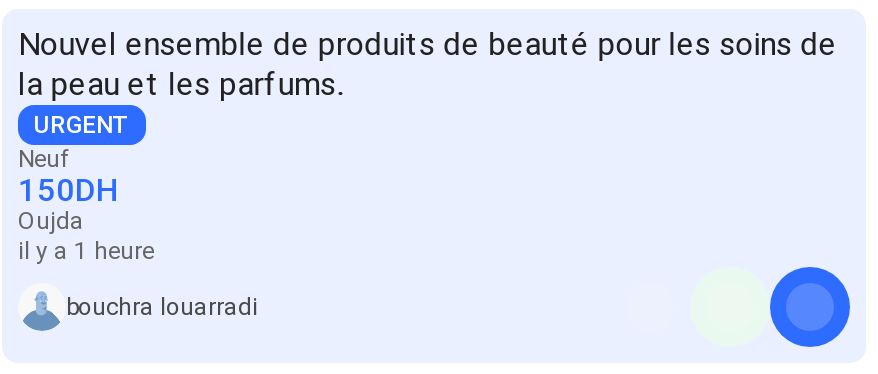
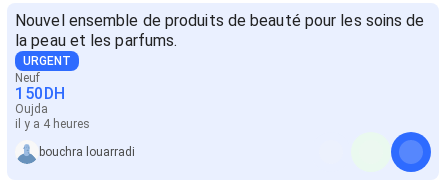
[18,237,154,265] il y a 1 heure -> [15,117,90,131] il y a 4 heures

